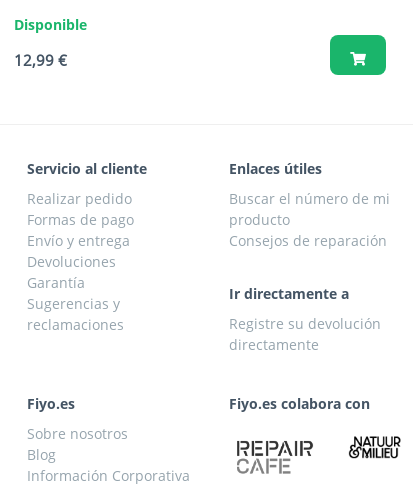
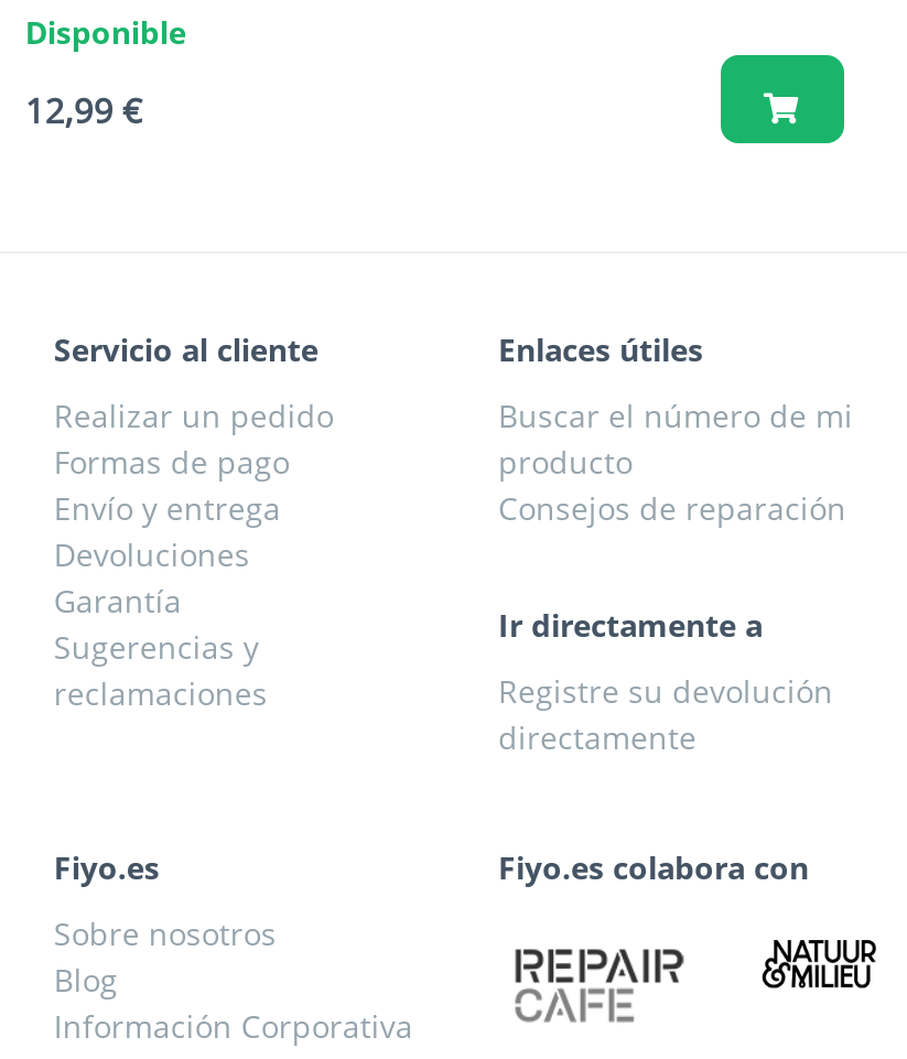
[27,189,132,208] Realizar pedido -> [54,394,334,436] Realizar un pedido

